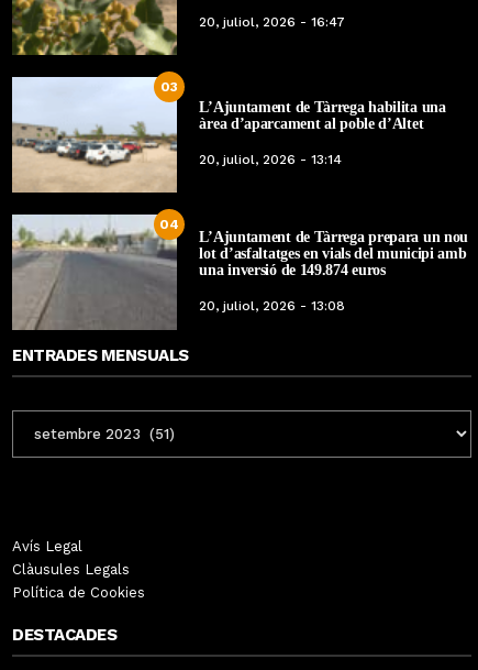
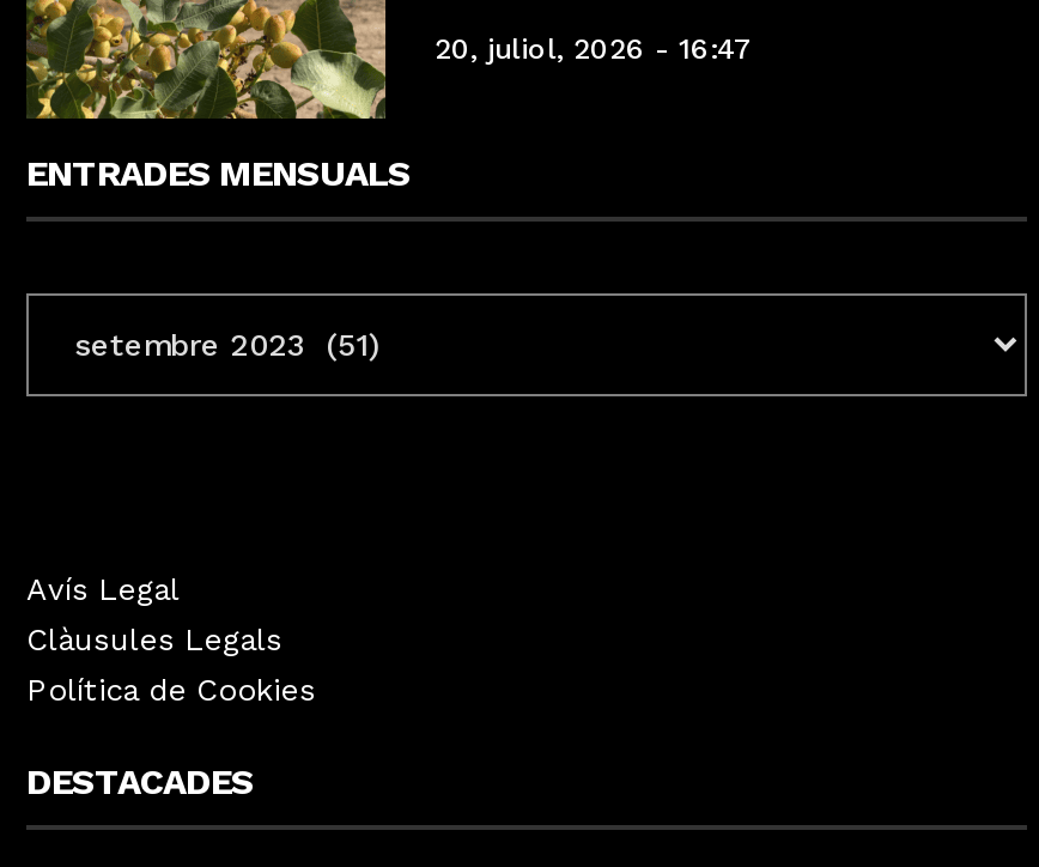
[11,76,446,194] [image] | 03 | L’Ajuntament de Tàrrega habilita una | àrea d’aparcament al poble d’Altet | 20, juliol, 2026 - 13:14 -> none
[11,213,468,331] [image] | 04 | L’Ajuntament de Tàrrega prepara un nou | lot d’asfaltatges en vials del municipi amb | una inversió de 149.874 euros | 20, juliol, 2026 - 13:08 -> none

